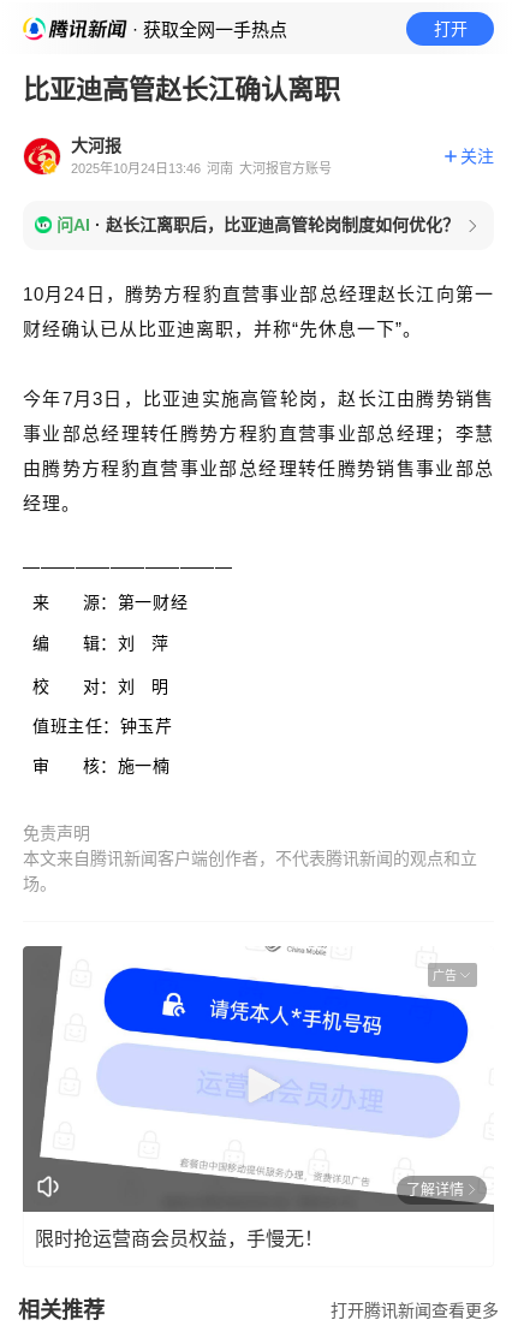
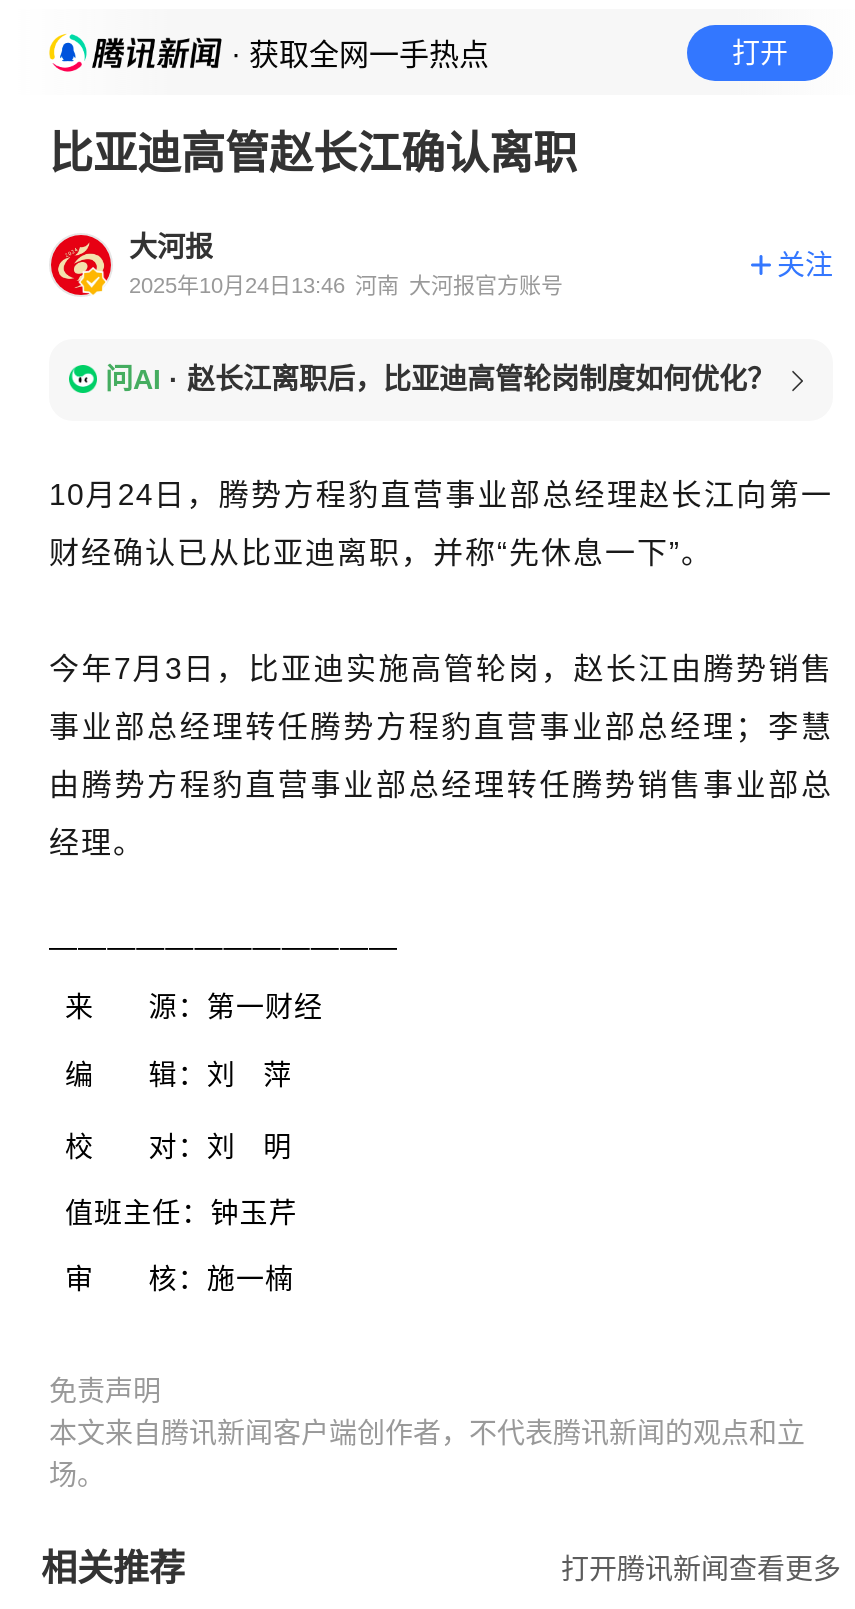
[22,945,495,1213] [image] | 广告 -> none
[35,1181,464,1248] 了解详情 | 限时抢运营商会员权益，手慢无！ -> none

